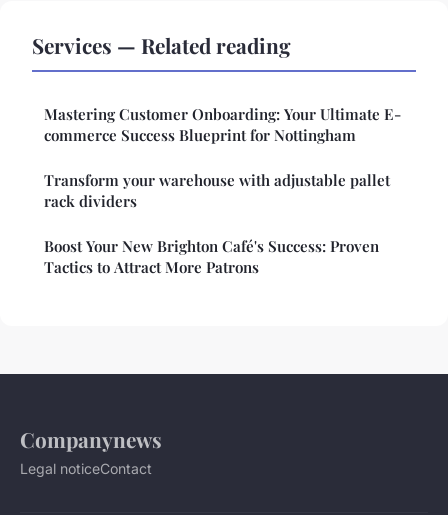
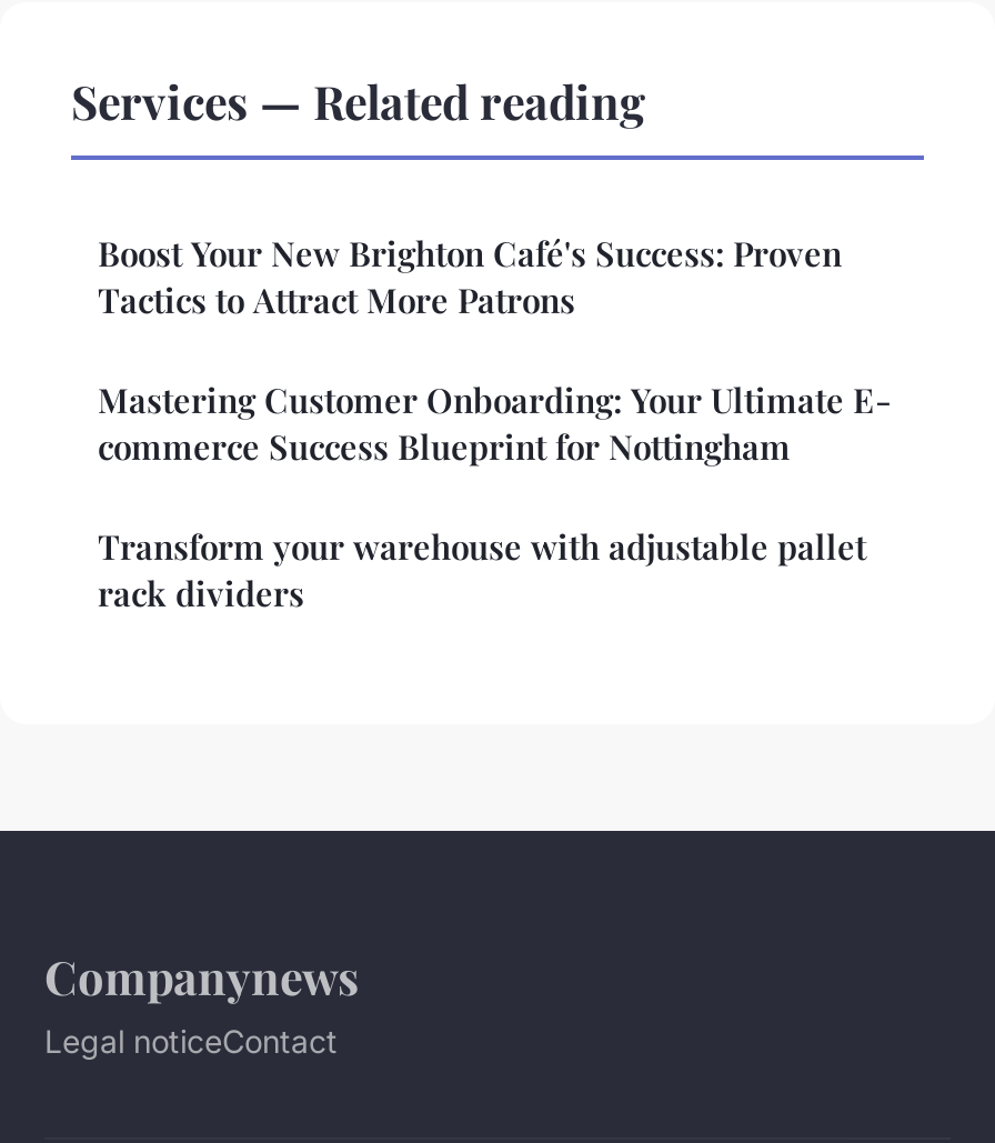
moved [44,104,401,211] -> [98,379,891,616]: Mastering Customer Onboarding: Your Ultimate E- | commerce Success Blueprint for Nottingham | Transform your warehouse with adjustable pallet | rack dividers
moved [44,236,379,277] -> [98,232,842,323]: Boost Your New Brighton Café's Success: Proven | Tactics to Attract More Patrons

